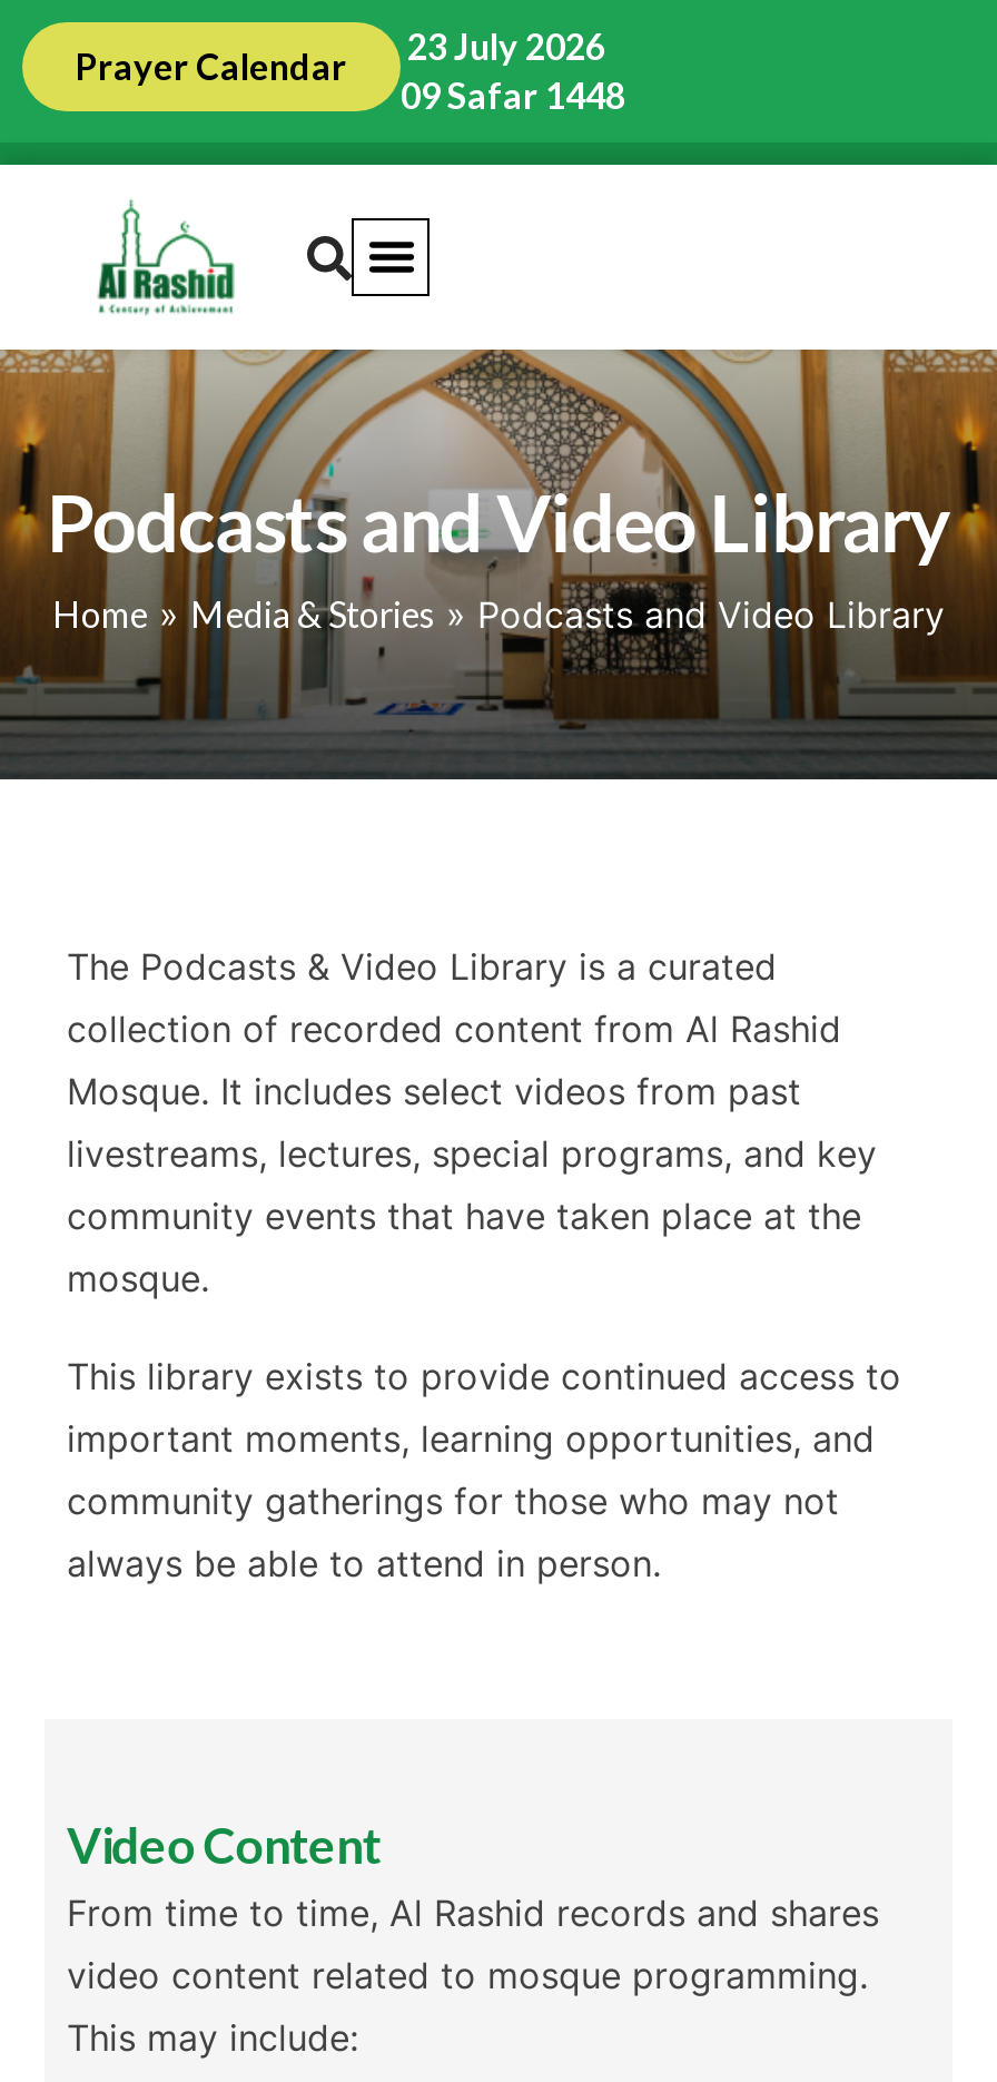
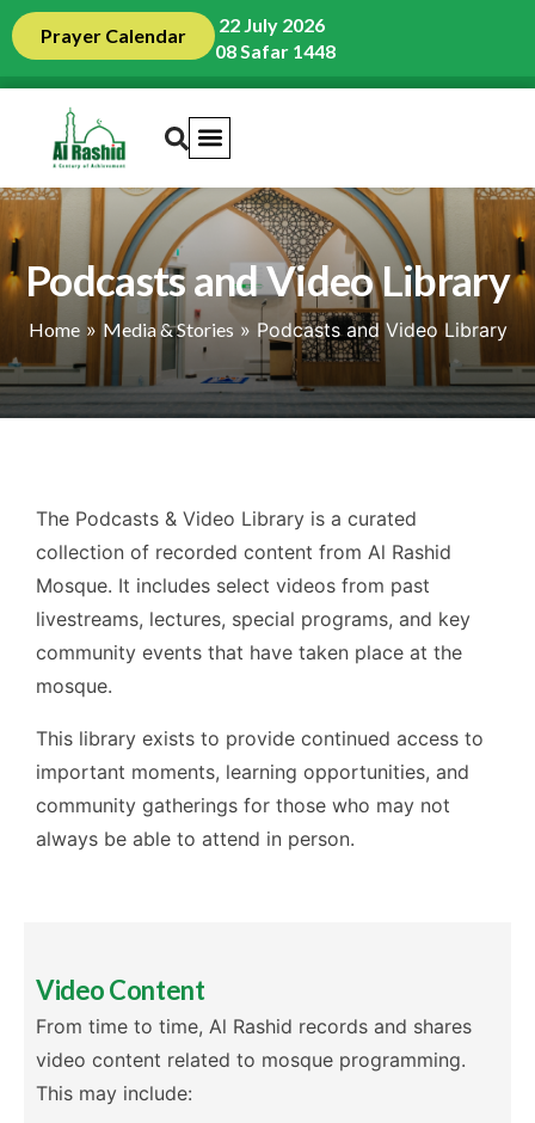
[76,24,605,87] Prayer Calendar 23 July 2026 -> [41,13,325,47] Prayer Calendar 22 July 2026
[401,73,625,116] 09 Safar 1448 -> [215,39,336,62] 08 Safar 1448

